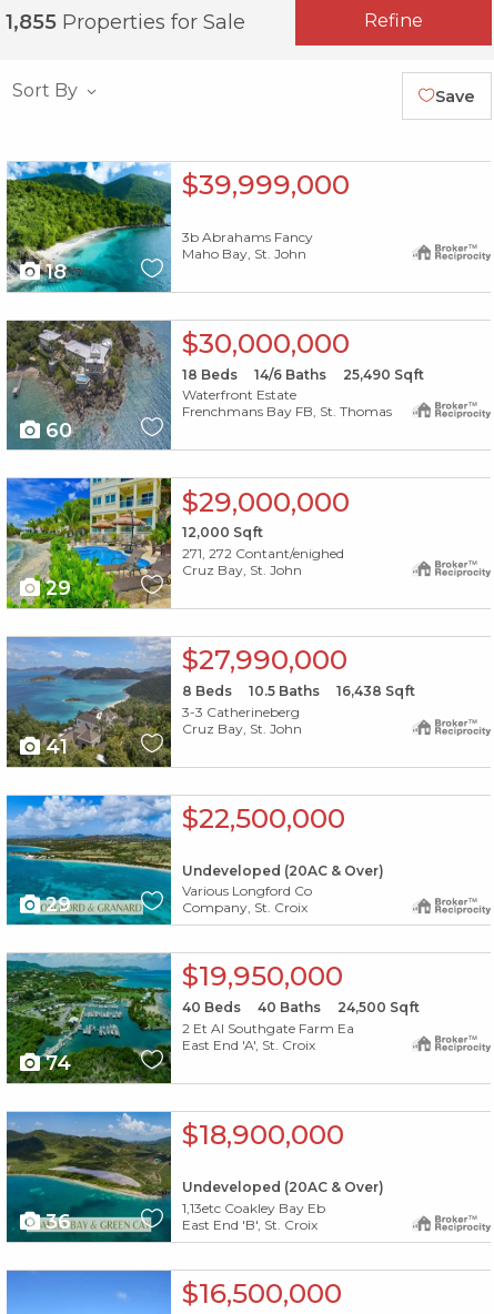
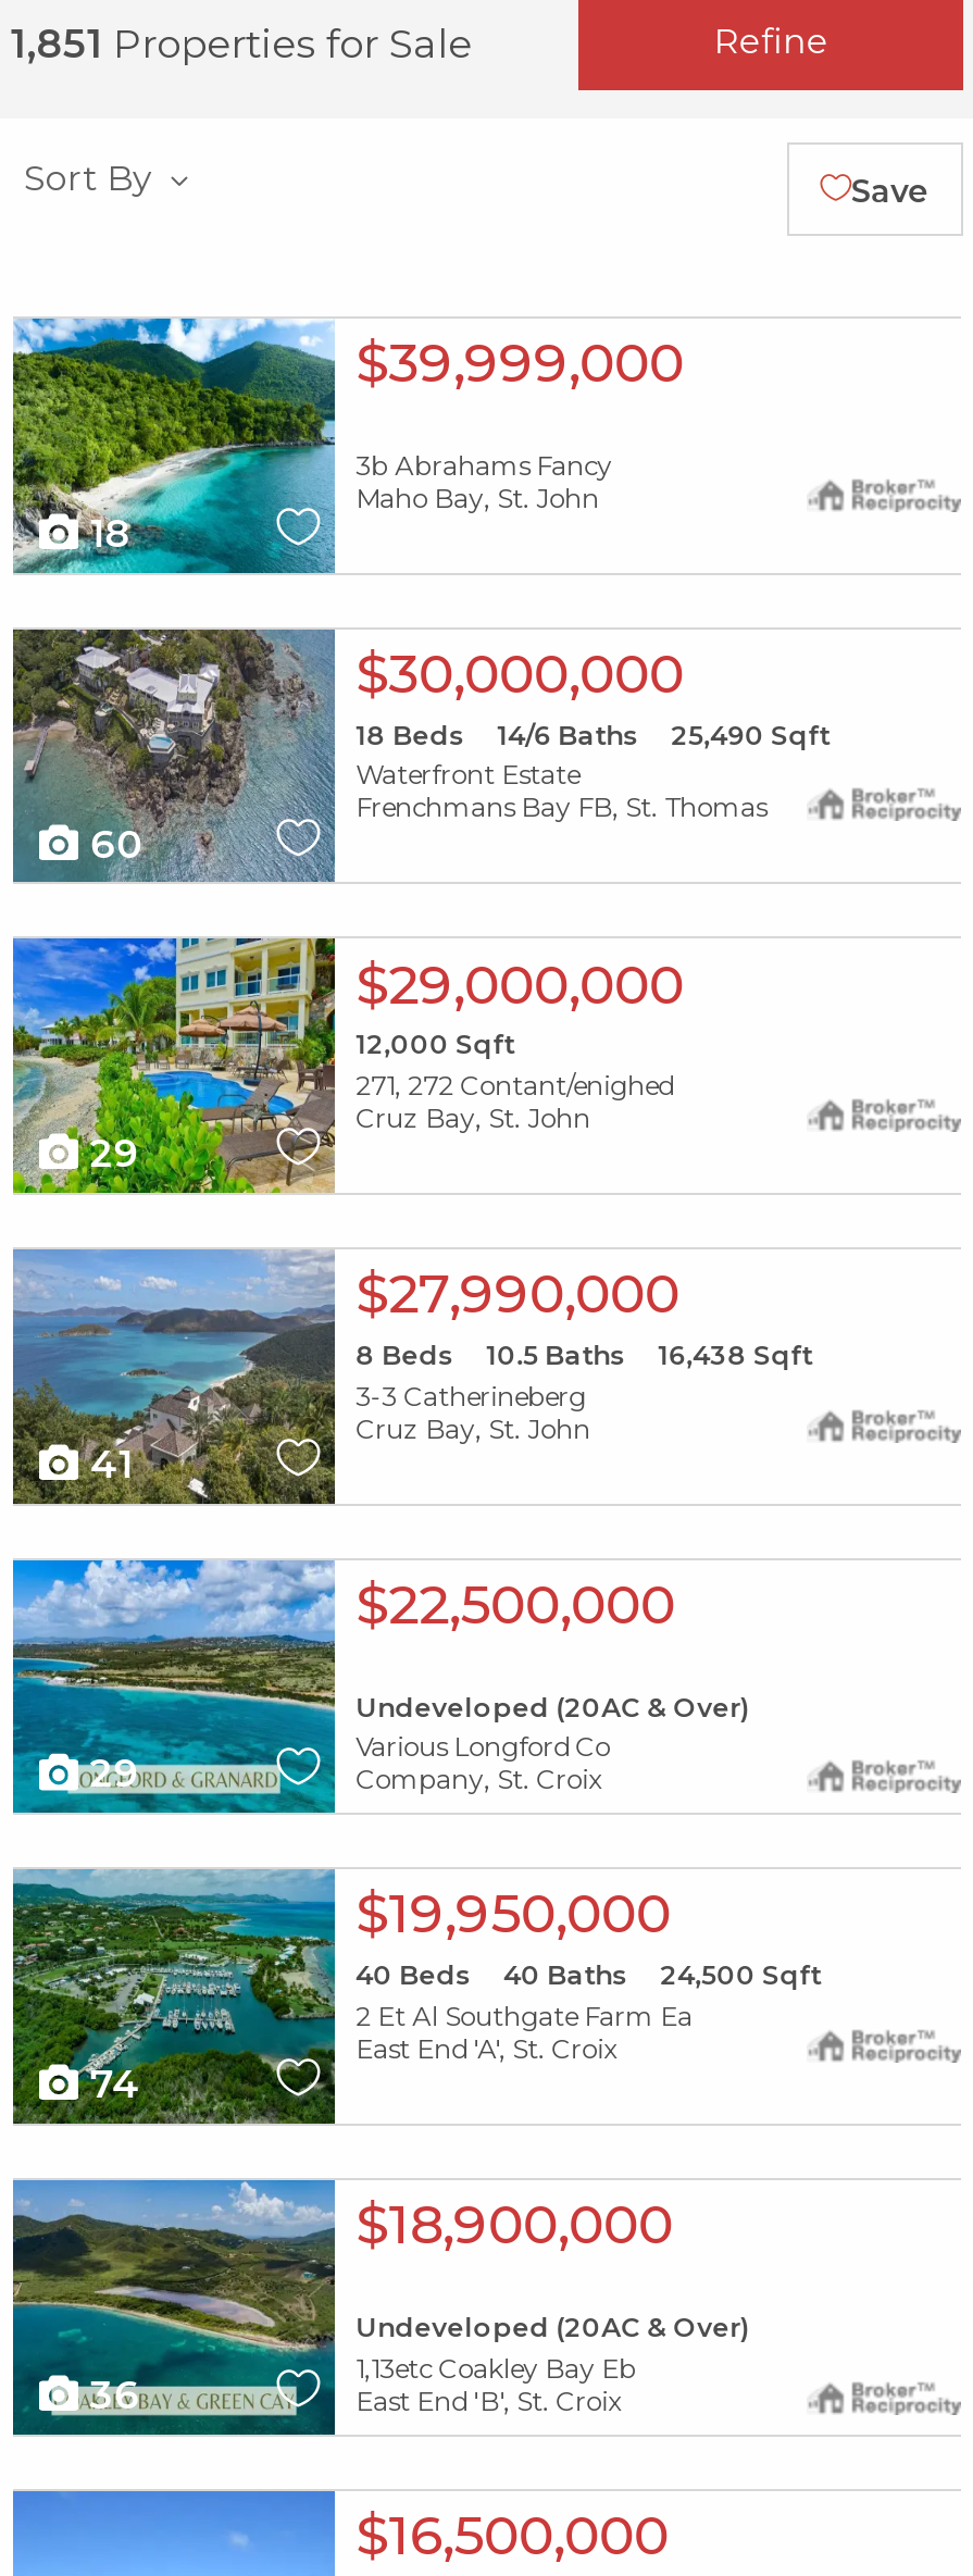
[6,10,245,34] 1,855 Properties for Sale -> [11,21,472,69] 1,851 Properties for Sale

